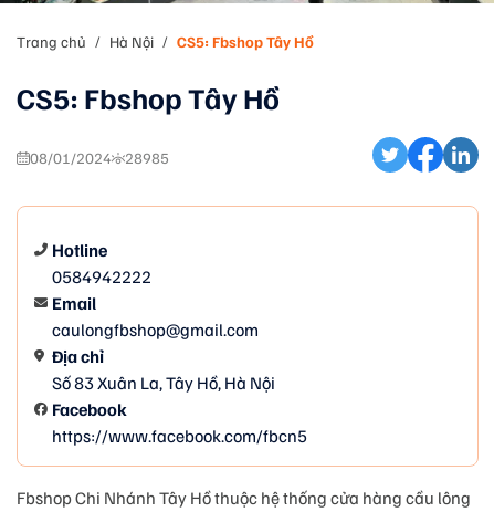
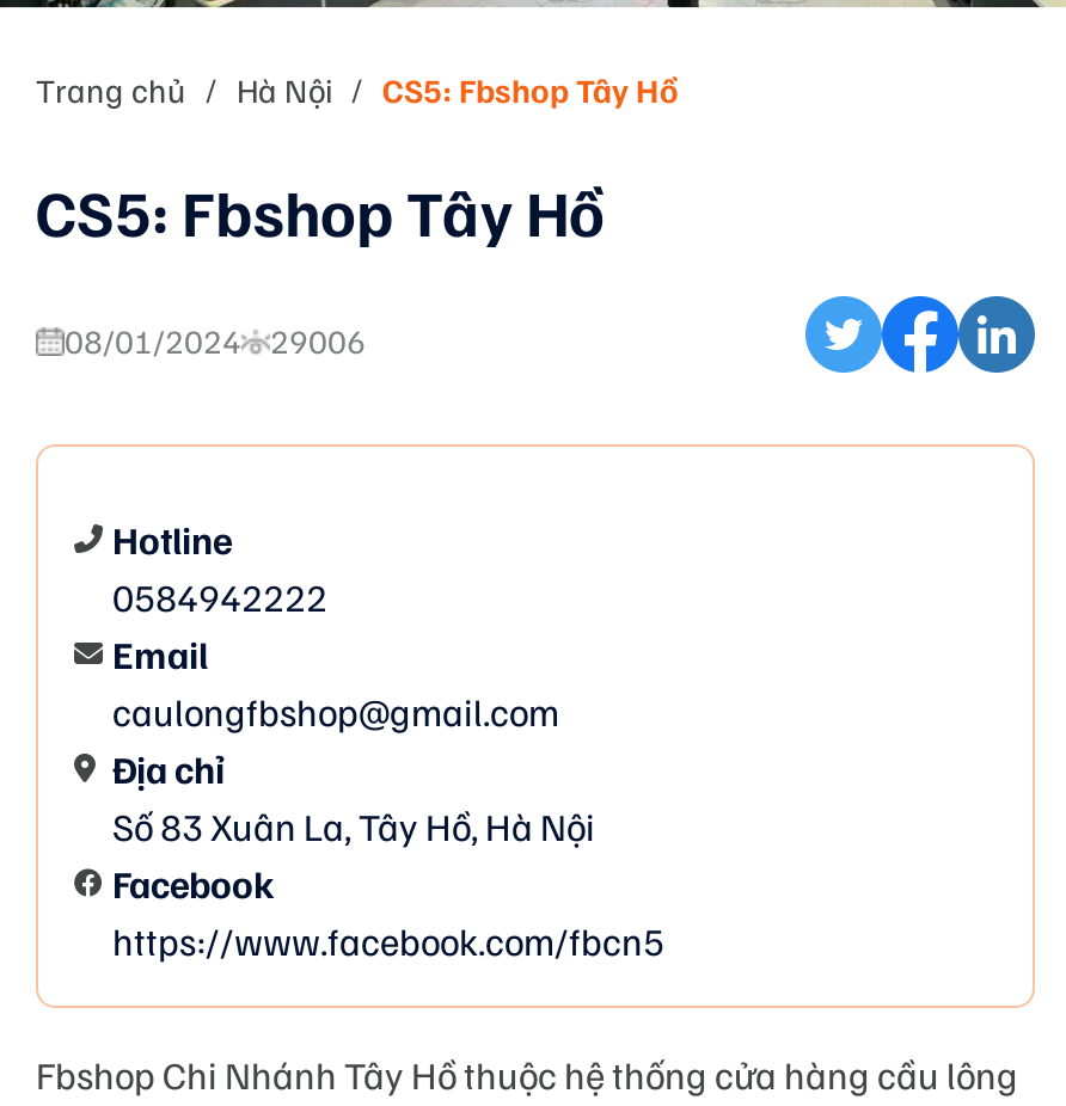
[30,149,169,167] 08/01/2024 28985 -> [65,321,366,362] 08/01/2024 29006

